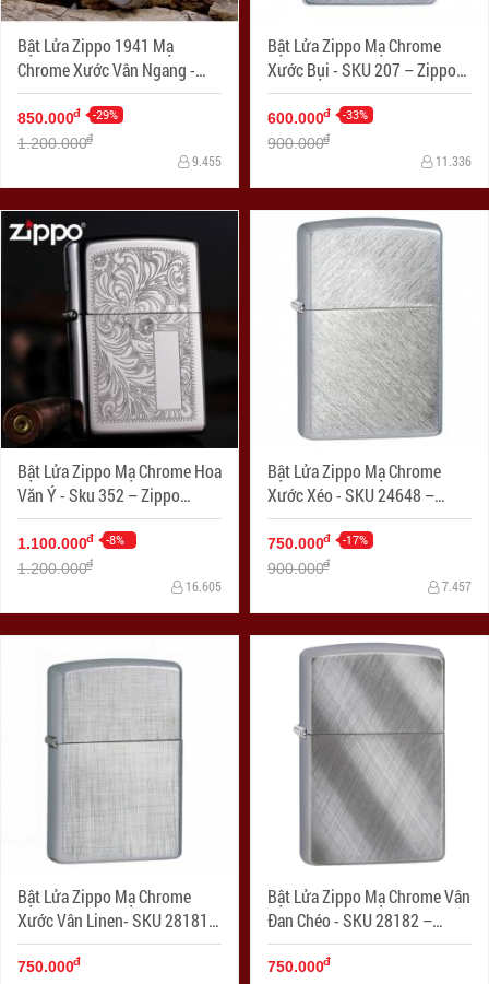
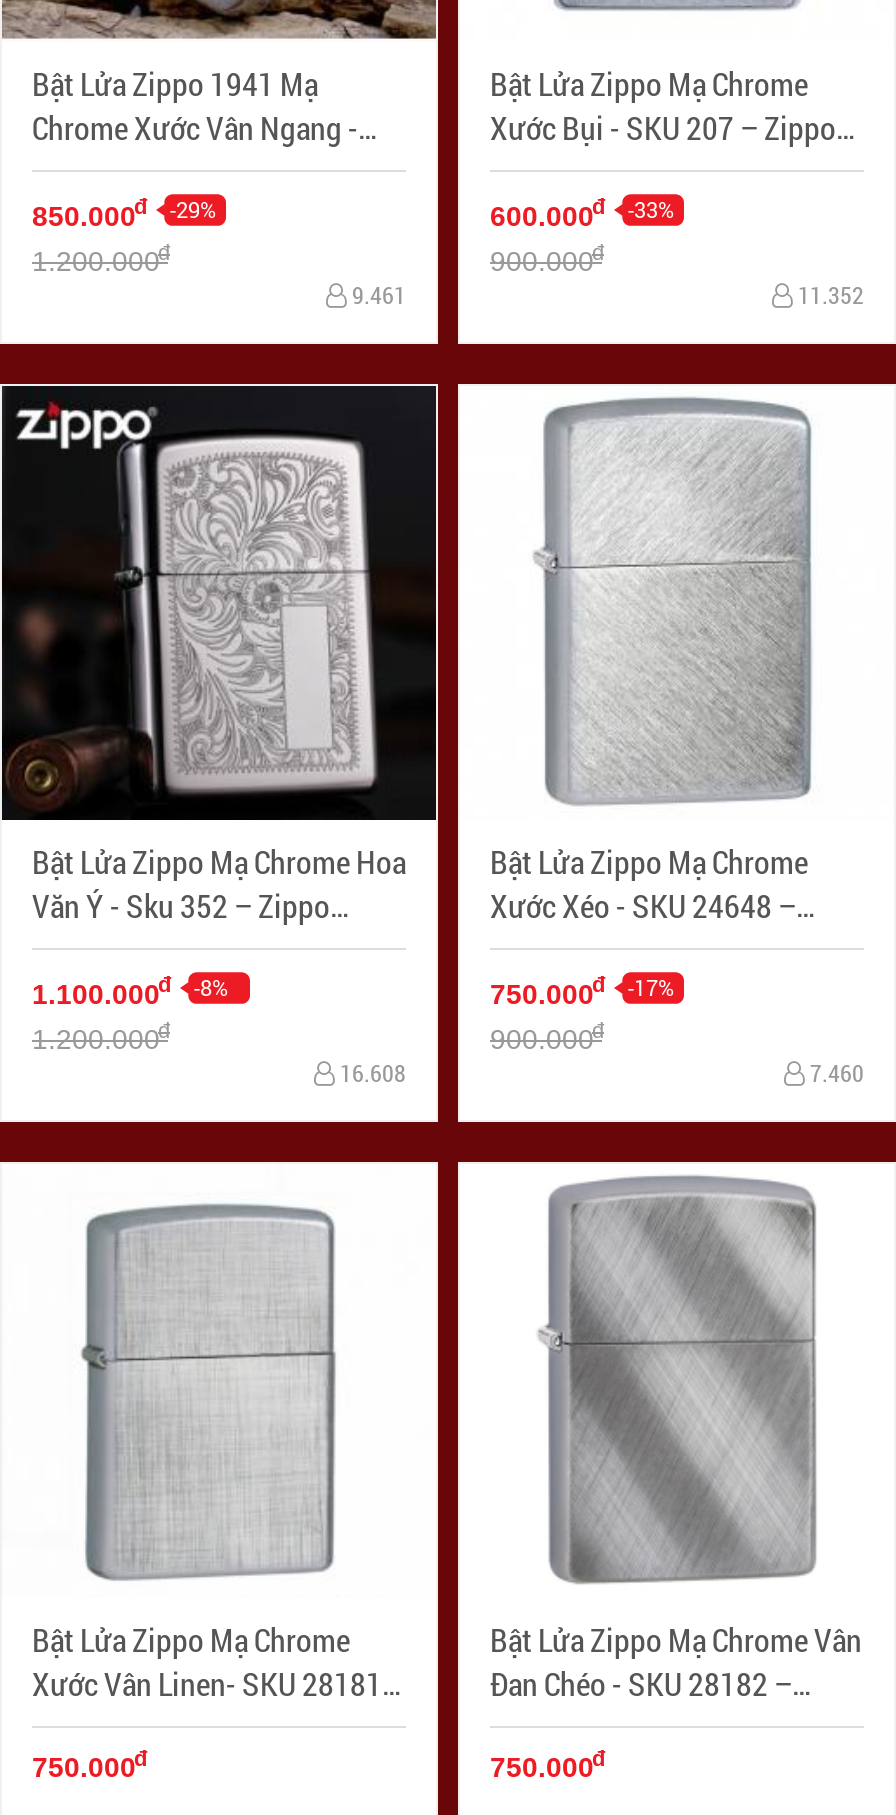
[189,152,222,169] 9.455 -> [346,277,406,309] 9.461
[432,152,472,169] 11.336 -> [792,277,864,309] 11.352
[182,577,222,594] 16.605 -> [334,1055,406,1087] 16.608
[439,577,472,594] 7.457 -> [804,1055,864,1087] 7.460

